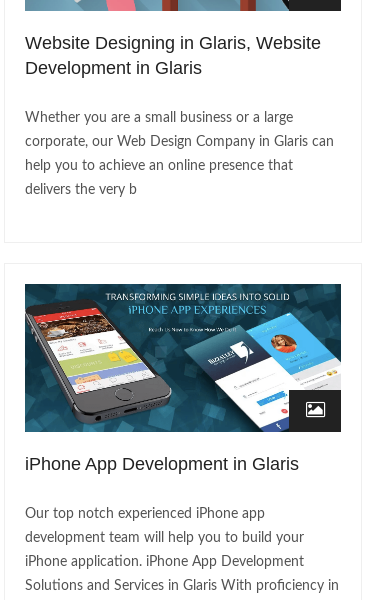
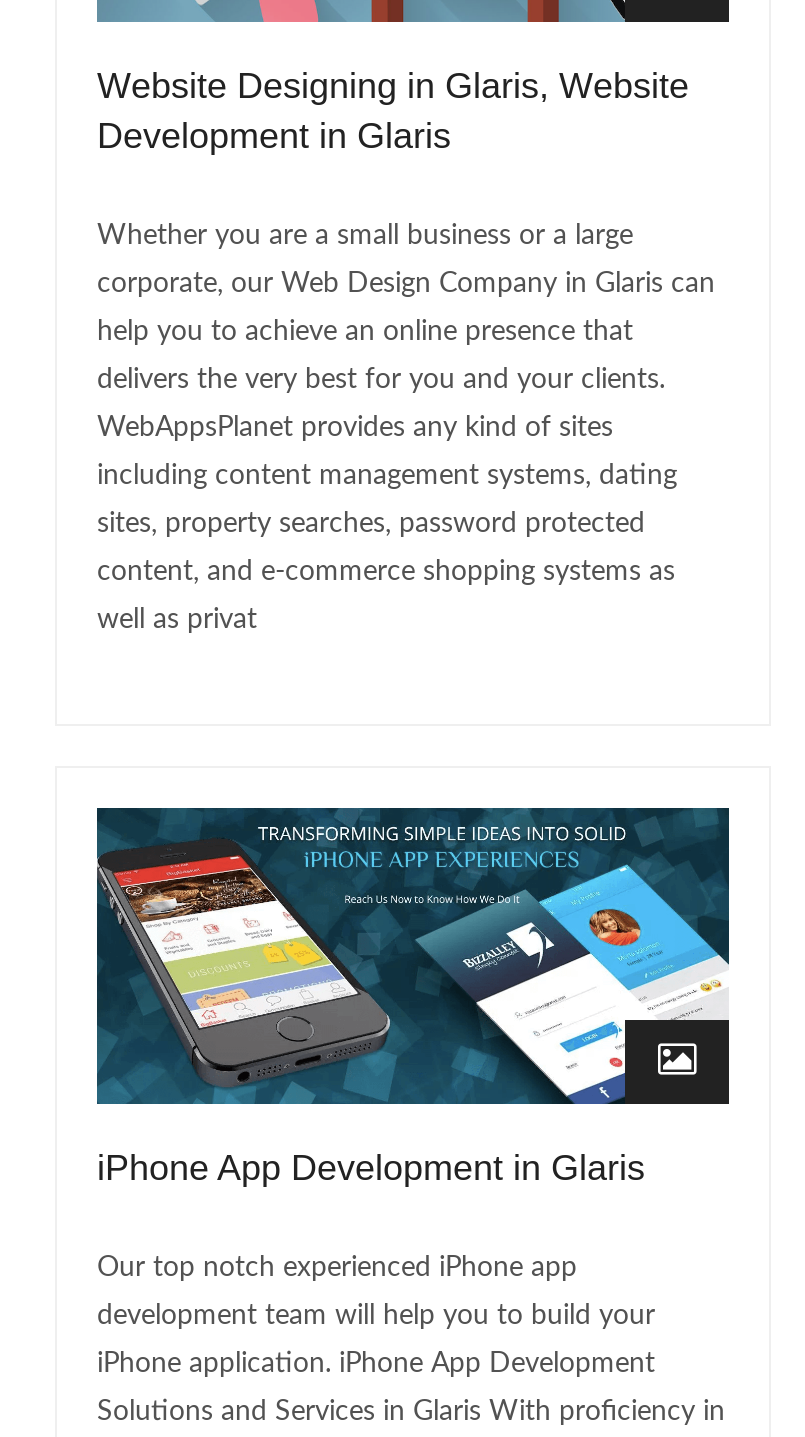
[25,183,137,197] delivers the very b -> [97,366,677,634] delivers the very best for you and your clients. | WebAppsPlanet provides any kind of sites | including content management systems, dating | sites, property searches, password protected | content, and e-commerce shopping systems as | well as privat

